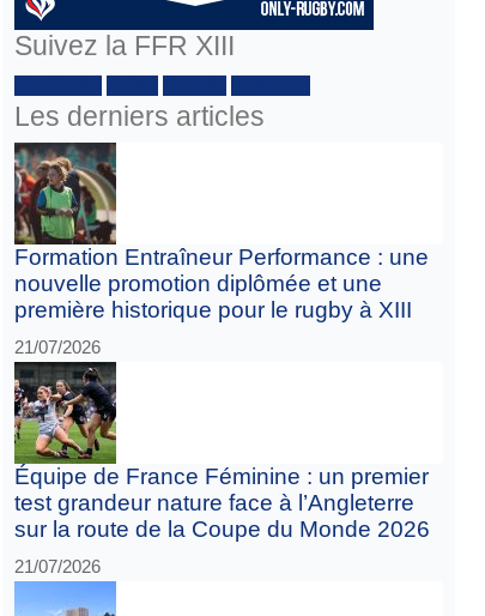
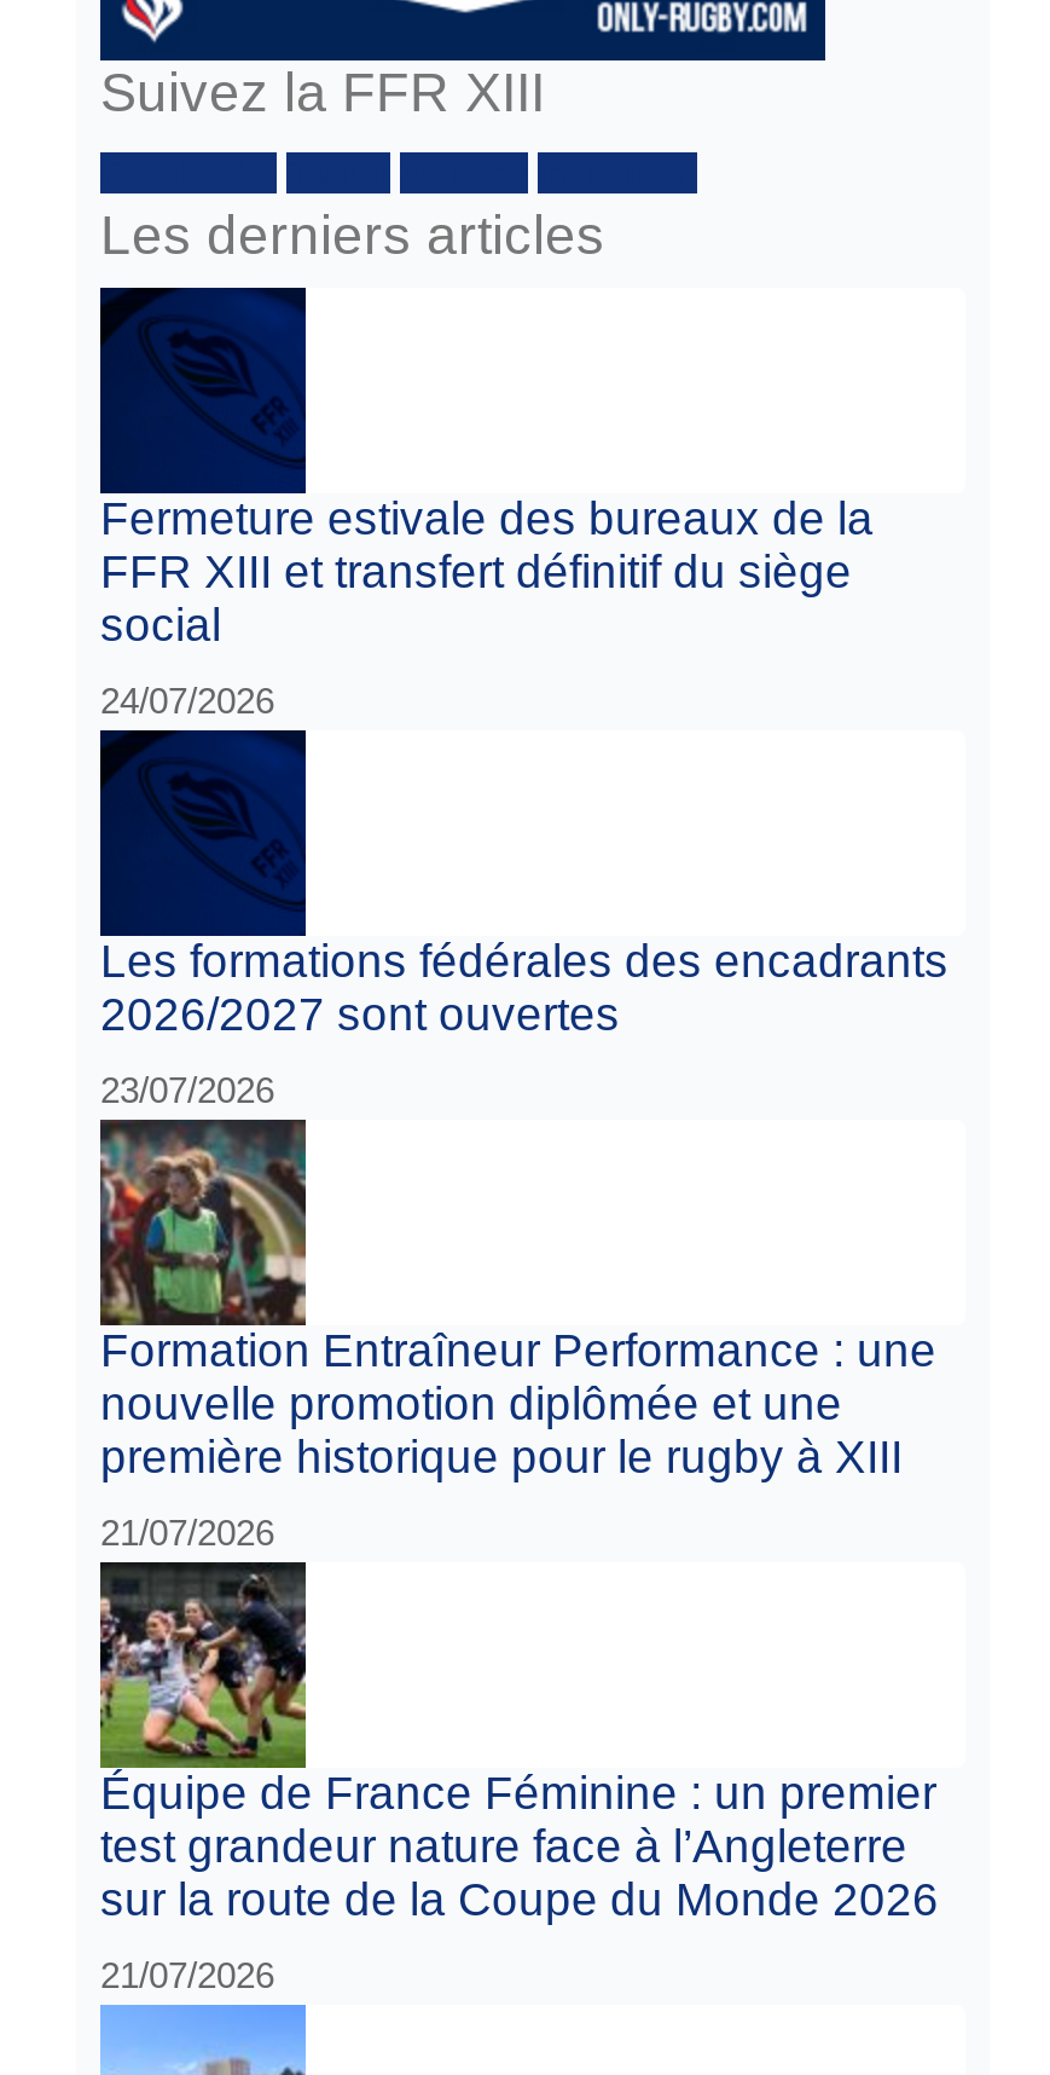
none -> [98,738,949,1109] [image] | Les formations fédérales des encadrants | 2026/2027 sont ouvertes | 23/07/2026
none -> [100,288,874,720] [image] | Fermeture estivale des bureaux de la | FFR XIII et transfert définitif du siège | social | 24/07/2026

